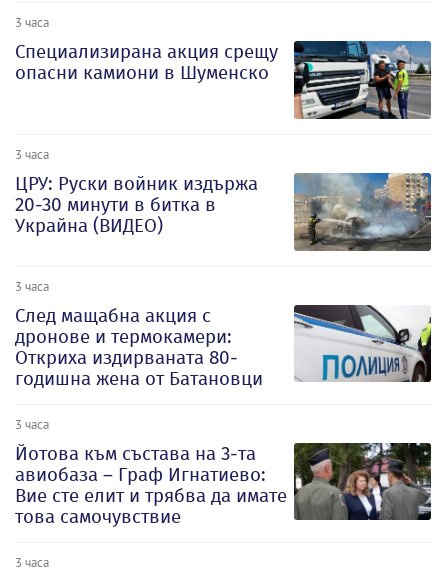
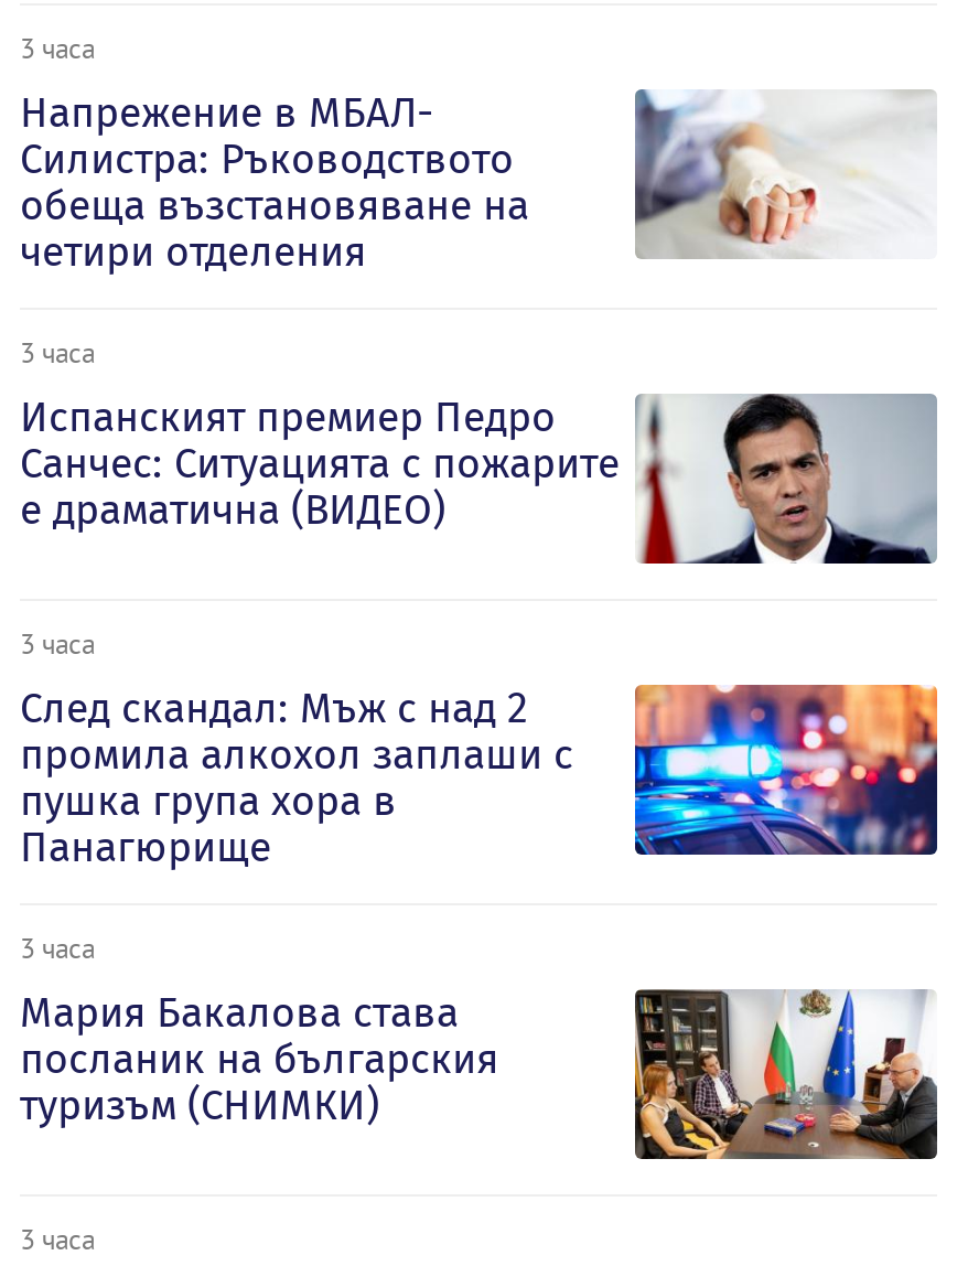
[15,40,278,84] Специализирана акция срещу | опасни камиони в Шуменско -> [20,87,529,277] Напрежение в МБАЛ- | Силистра: Ръководството | обеща възстановяване на | четири отделения
[294,40,432,120] [image] -> [633,88,937,260] [image]
[15,172,432,252] [image] | ЦРУ: Руски войник издържа | 20-30 минути в битка в | Украйна (ВИДЕО) -> [20,391,937,565] [image] | Испанският премиер Педро | Санчес: Ситуацията с пожарите | е драматична (ВИДЕО)
[15,304,432,390] [image] | След мащабна акция с | дронове и термокамери: | Откриха издирваната 80- | годишна жена от Батановци -> [20,682,939,872] [image] | След скандал: Мъж с над 2 | промила алкохол заплаши с | пушка група хора в | Панагюрище
[15,442,287,528] Йотова към състава на 3-та | авиобаза – Граф Игнатиево: | Вие сте елит и трябва да имате | това самочувствие -> [20,986,498,1130] Мария Бакалова става | посланик на българския | туризъм (СНИМКИ)
[294,442,432,521] [image] -> [635,988,937,1162] [image]

